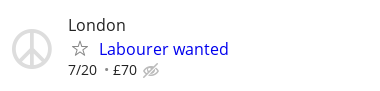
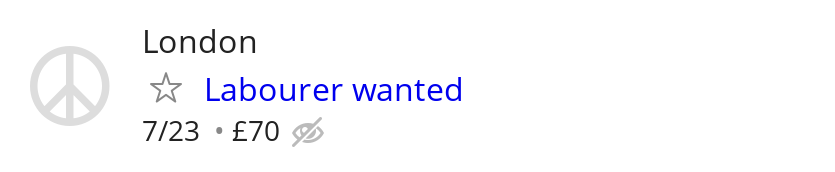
[68,60,137,79] 7/20 £70 -> [142,110,280,148] 7/23 £70

